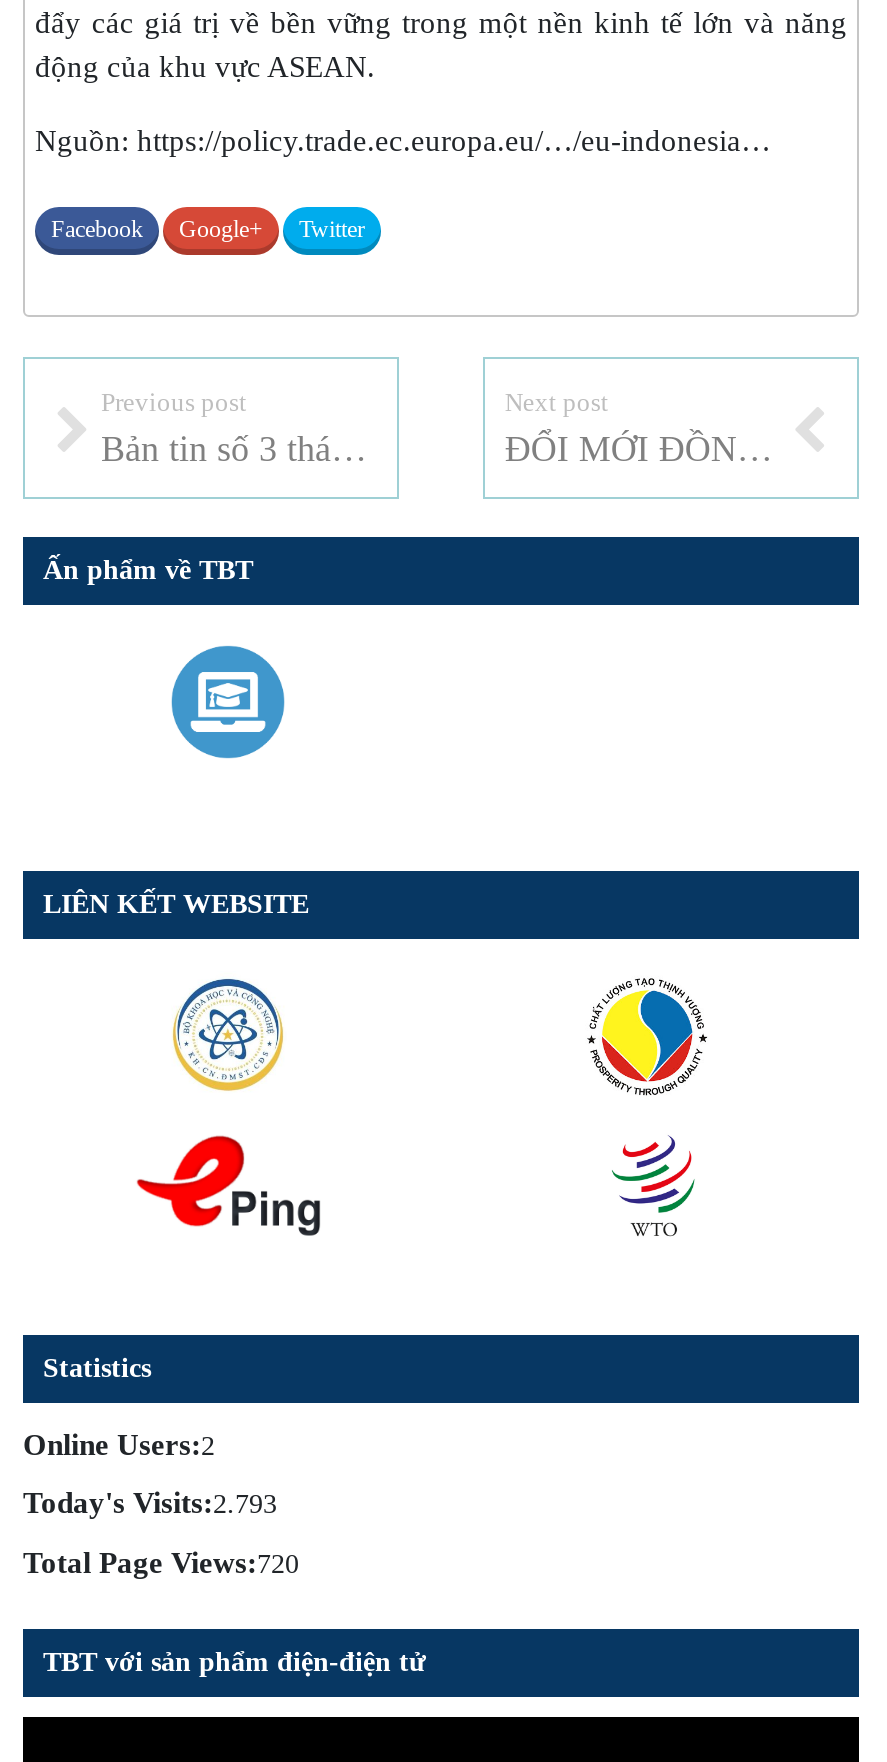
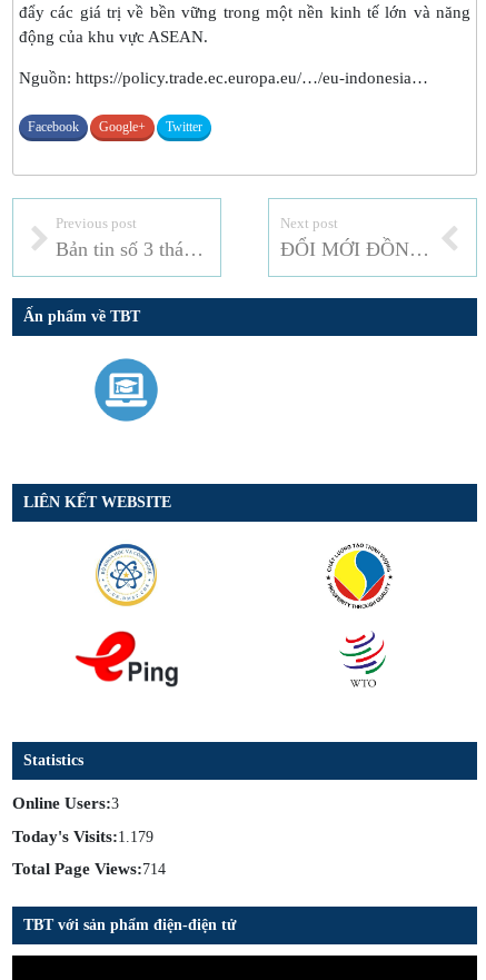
[23,1428,215,1460] Online Users:2 -> [12,794,119,812] Online Users:3
[23,1487,277,1519] Today's Visits:2.793 -> [12,827,153,845] Today's Visits:1.179
[23,1546,299,1578] Total Page Views:720 -> [12,860,166,878] Total Page Views:714

